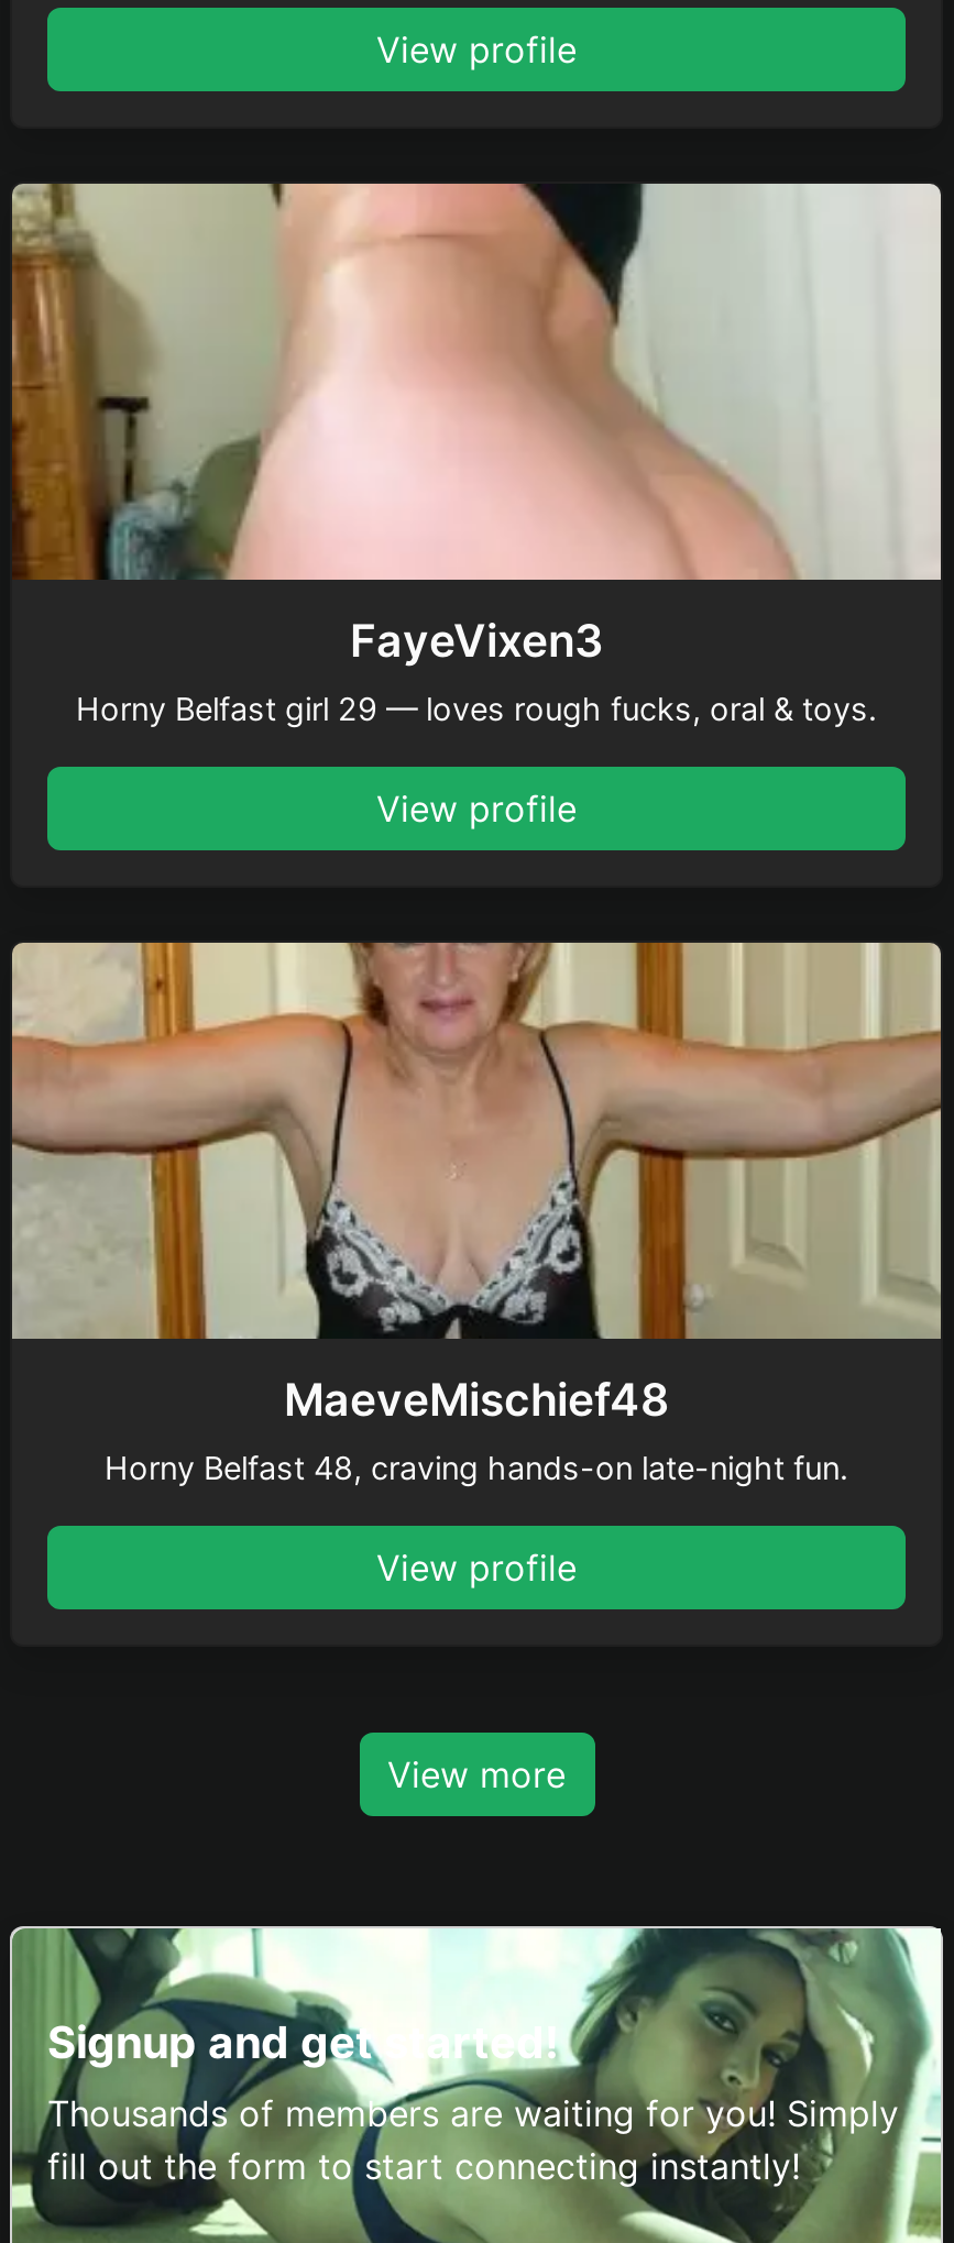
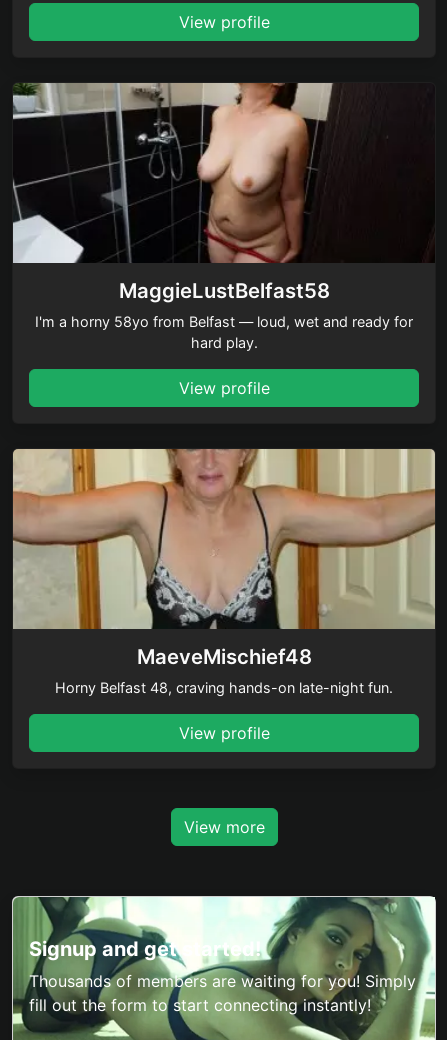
[10,182,943,727] [image] | FayeVixen3 | Horny Belfast girl 29 — loves rough fucks, oral & toys. -> [12,82,435,351] [image] | MaggieLustBelfast58 | I'm a horny 58yo from Belfast — loud, wet and ready for | hard play.

